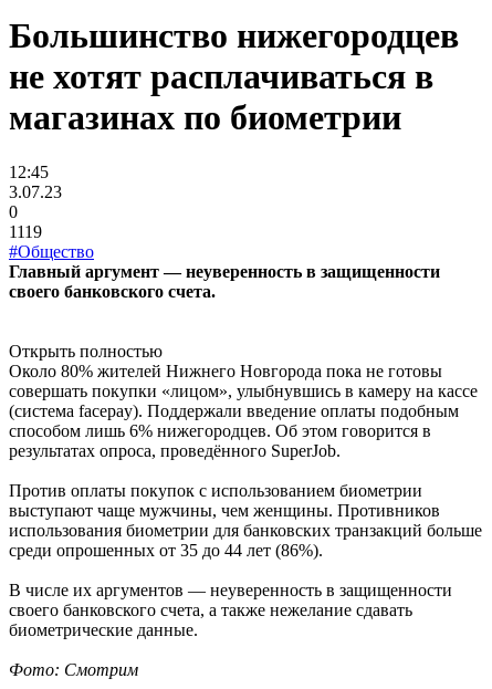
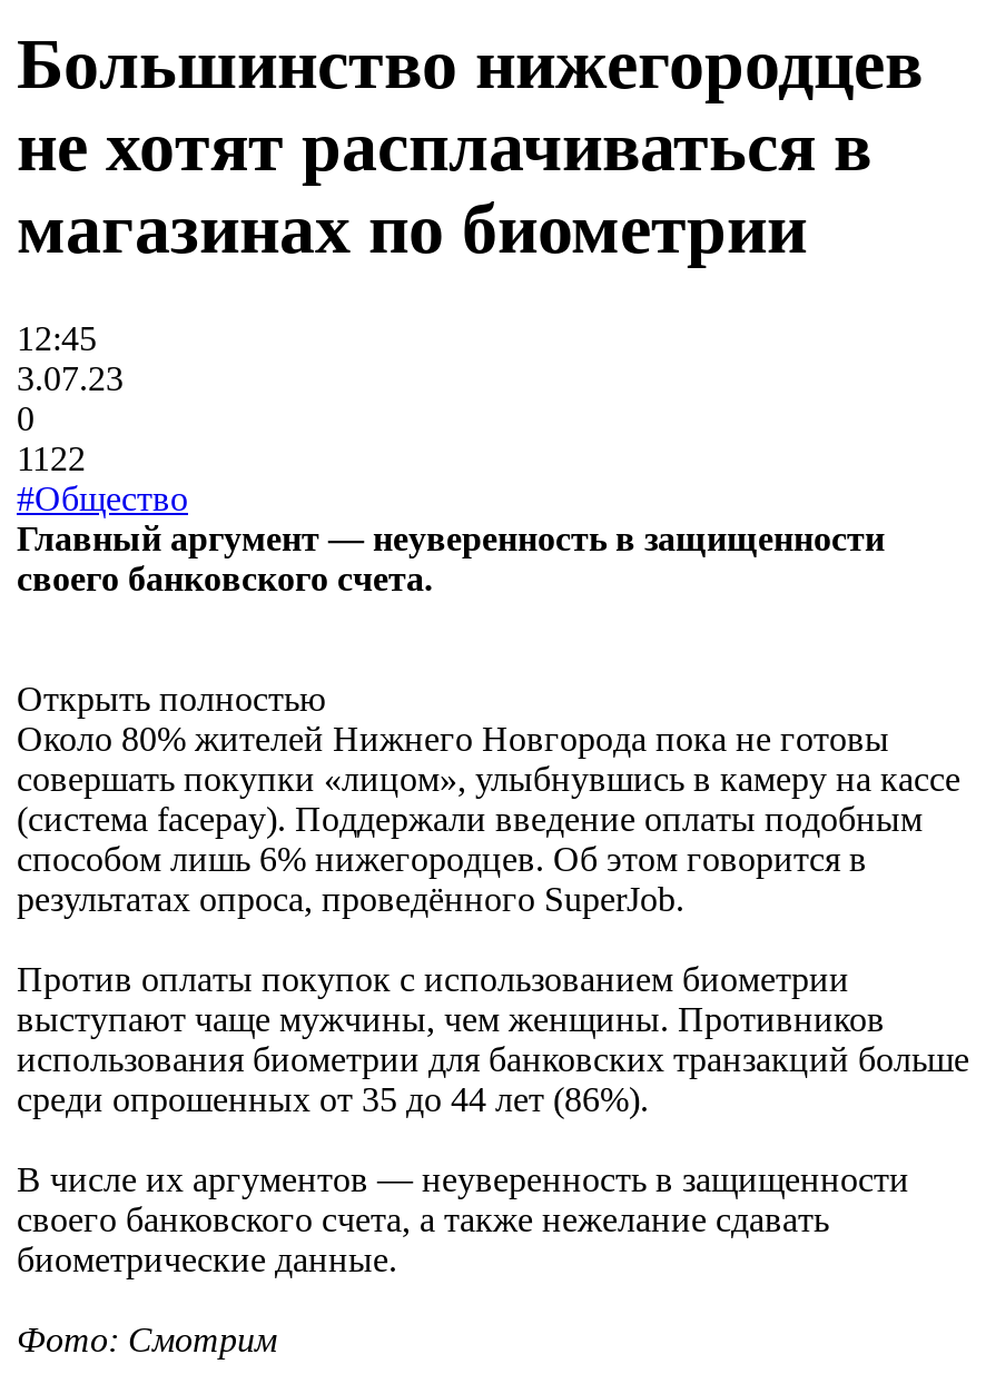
[9,222,42,241] 1119 -> [17,439,86,477] 1122

